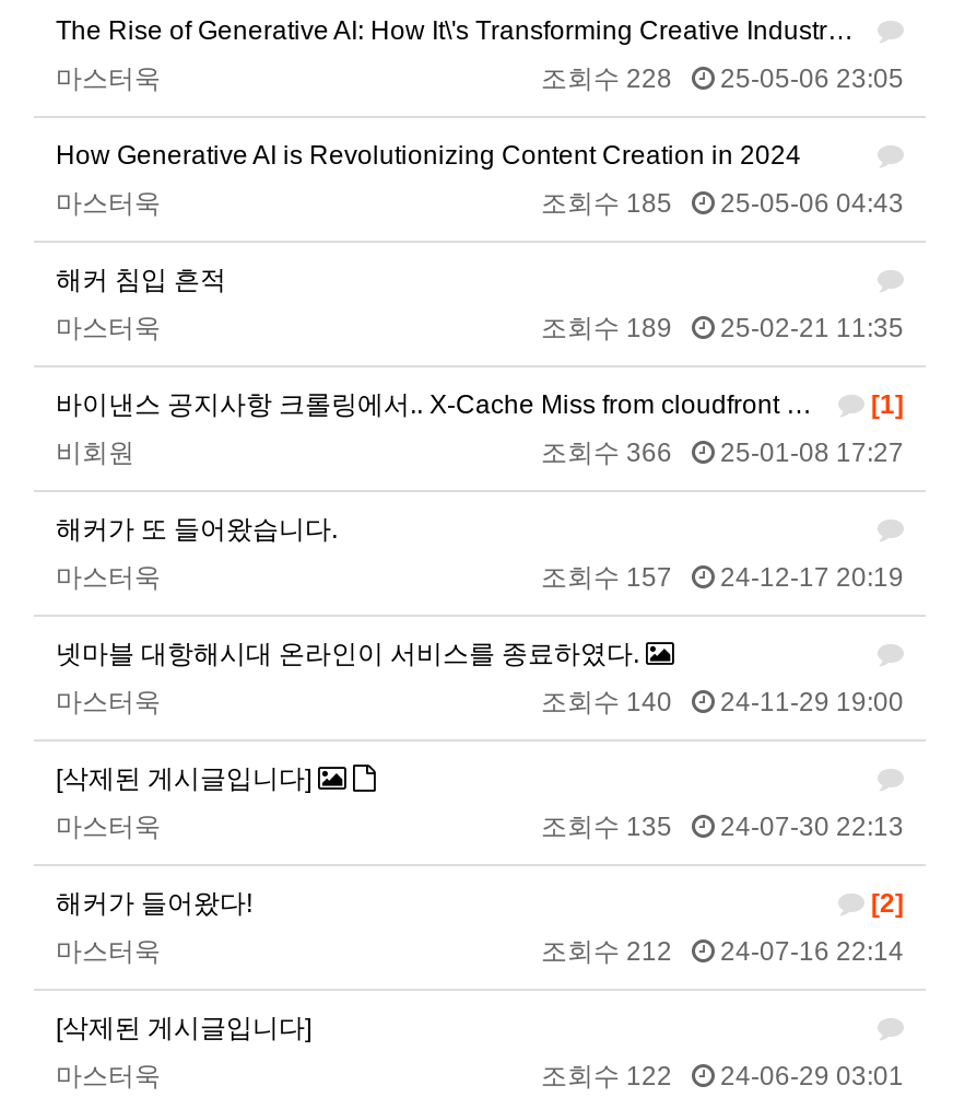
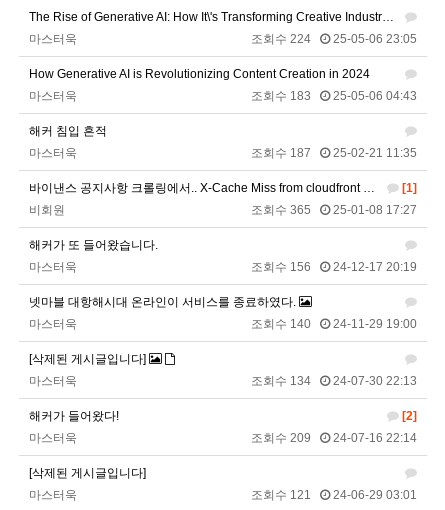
[541,63,904,94] 조회수 228 25-05-06 23:05 -> [251,32,417,46] 조회수 224 25-05-06 23:05
[541,188,692,219] 조회수 185 -> [251,89,320,103] 조회수 183
[541,313,692,343] 조회수 189 -> [251,146,320,160] 조회수 187
[541,437,692,468] 조회수 366 -> [251,203,320,217] 조회수 365
[541,562,904,593] 조회수 157 24-12-17 20:19 -> [251,260,417,274] 조회수 156 24-12-17 20:19
[541,812,904,842] 조회수 135 24-07-30 22:13 -> [251,374,417,388] 조회수 134 24-07-30 22:13
[541,936,904,967] 조회수 212 24-07-16 22:14 -> [251,431,417,445] 조회수 209 24-07-16 22:14
[541,1061,692,1092] 조회수 122 -> [251,488,320,502] 조회수 121

